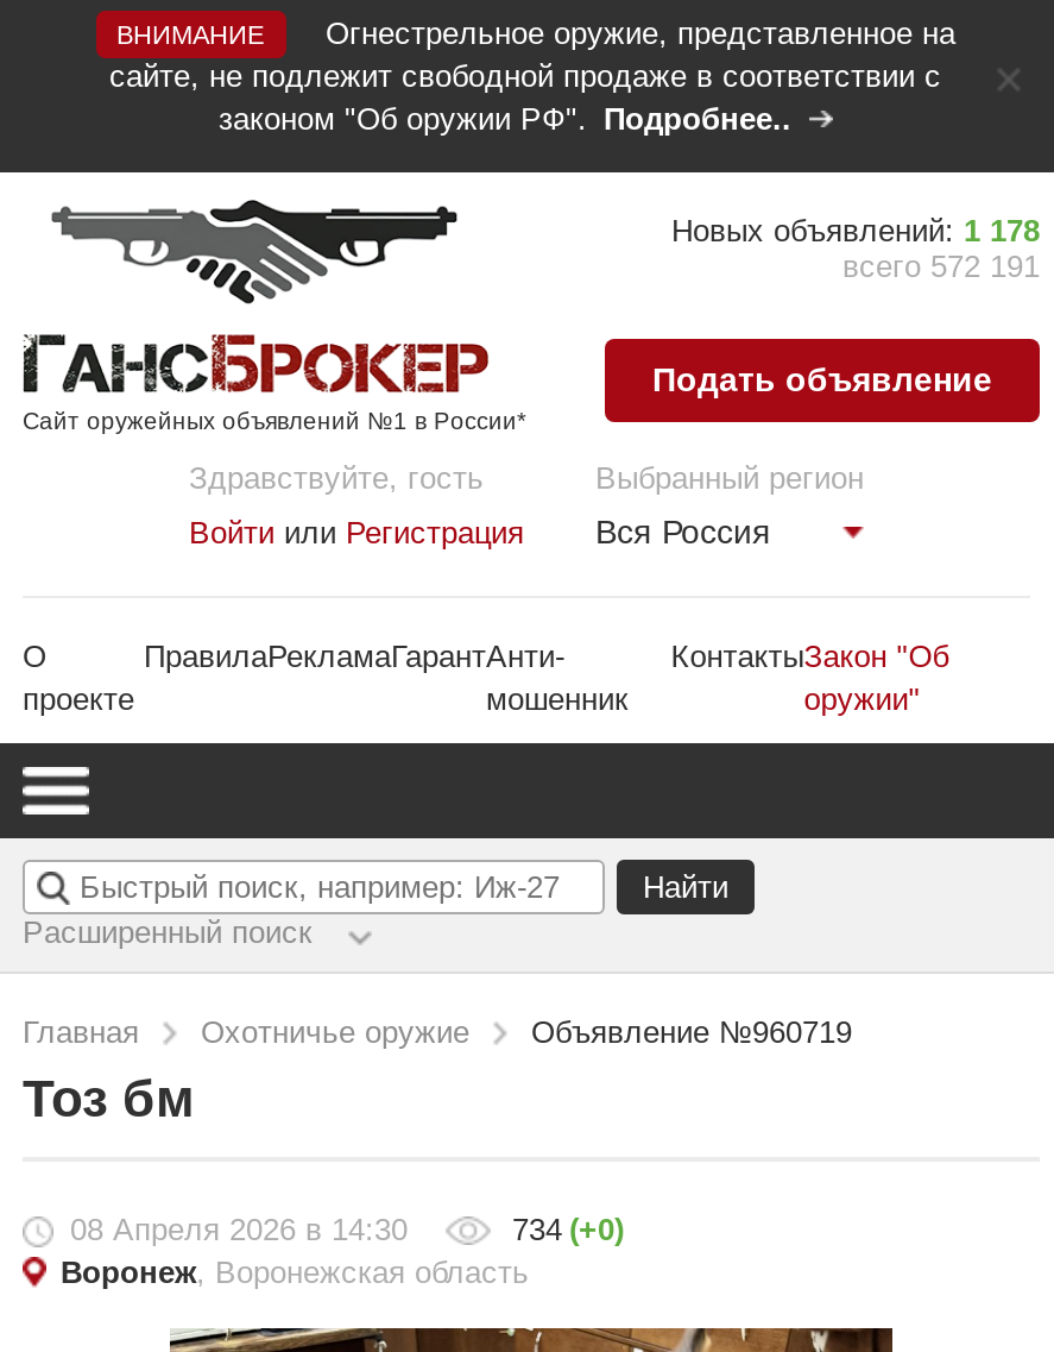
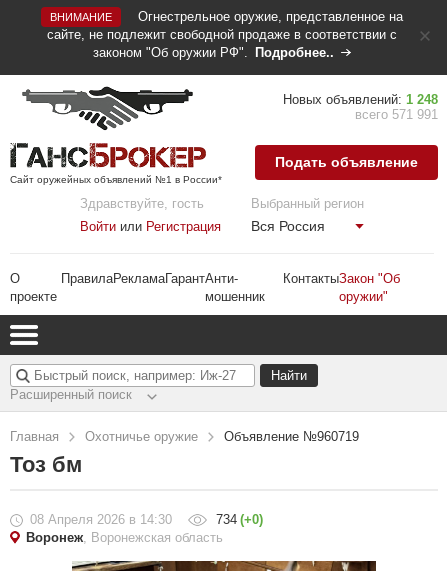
[671,213,1040,249] Новых объявлений: 1 178 -> [283,92,438,107] Новых объявлений: 1 248
[842,249,1040,284] всего 572 191 -> [355,107,438,122] всего 571 991

